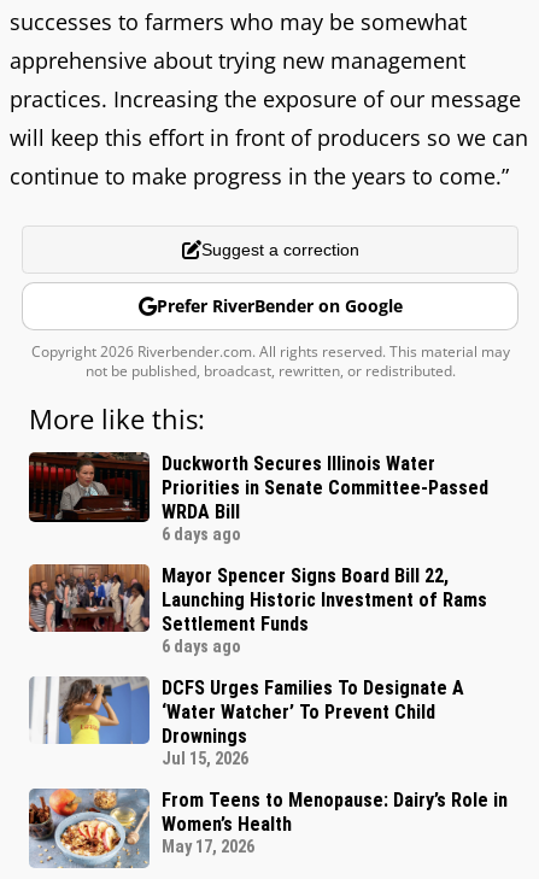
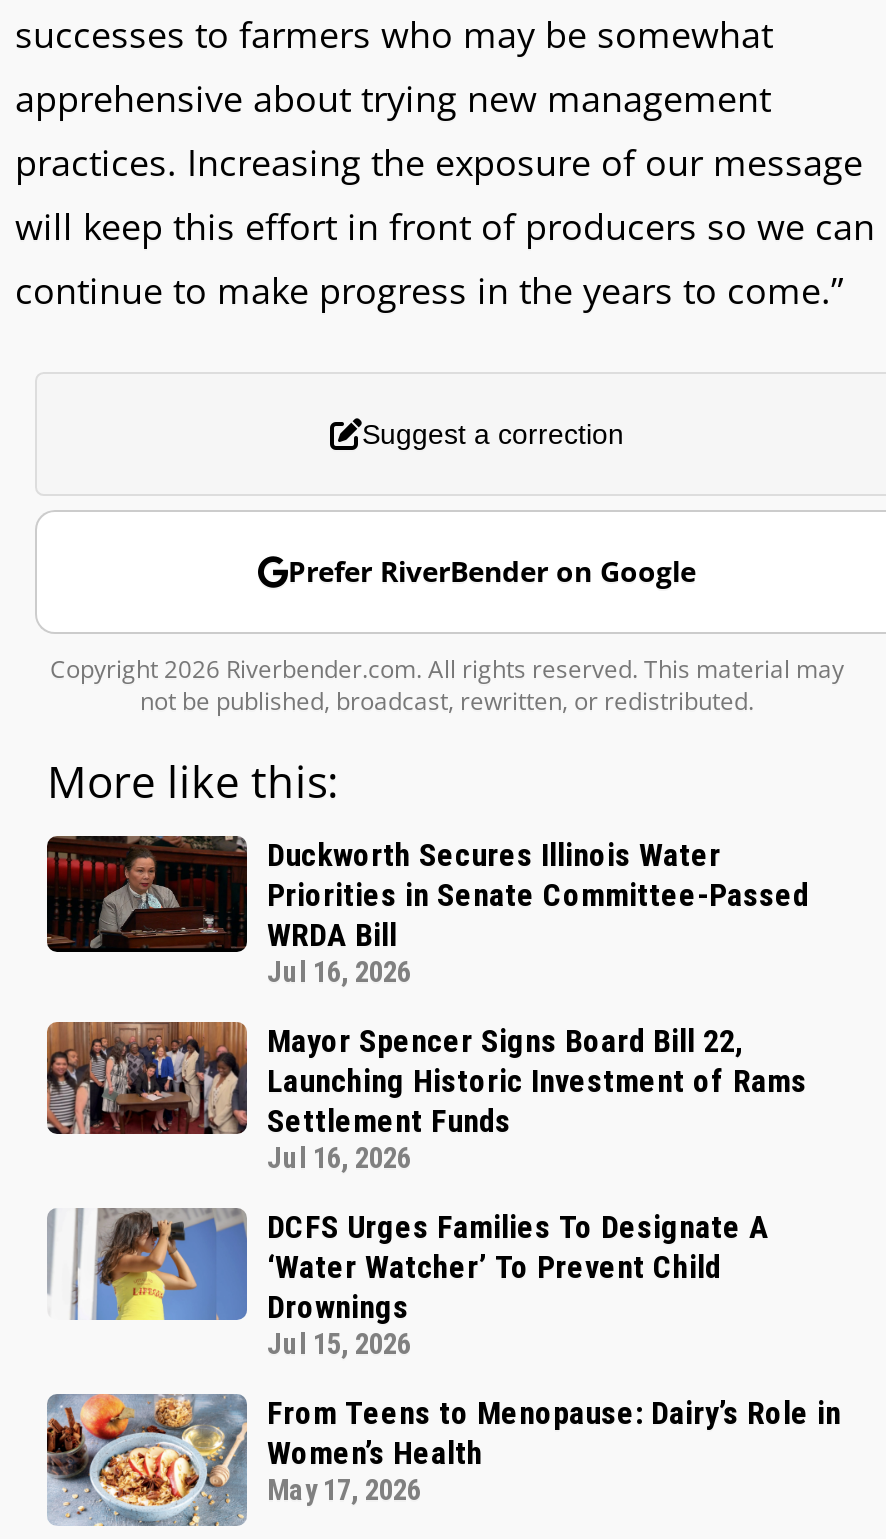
[162,524,241,545] 6 days ago -> [267,956,411,990] Jul 16, 2026
[162,636,241,657] 6 days ago -> [267,1142,411,1176] Jul 16, 2026

